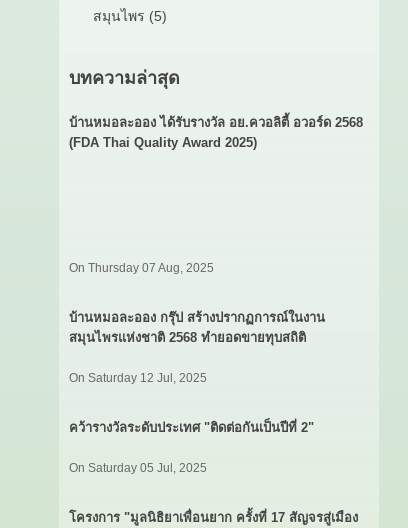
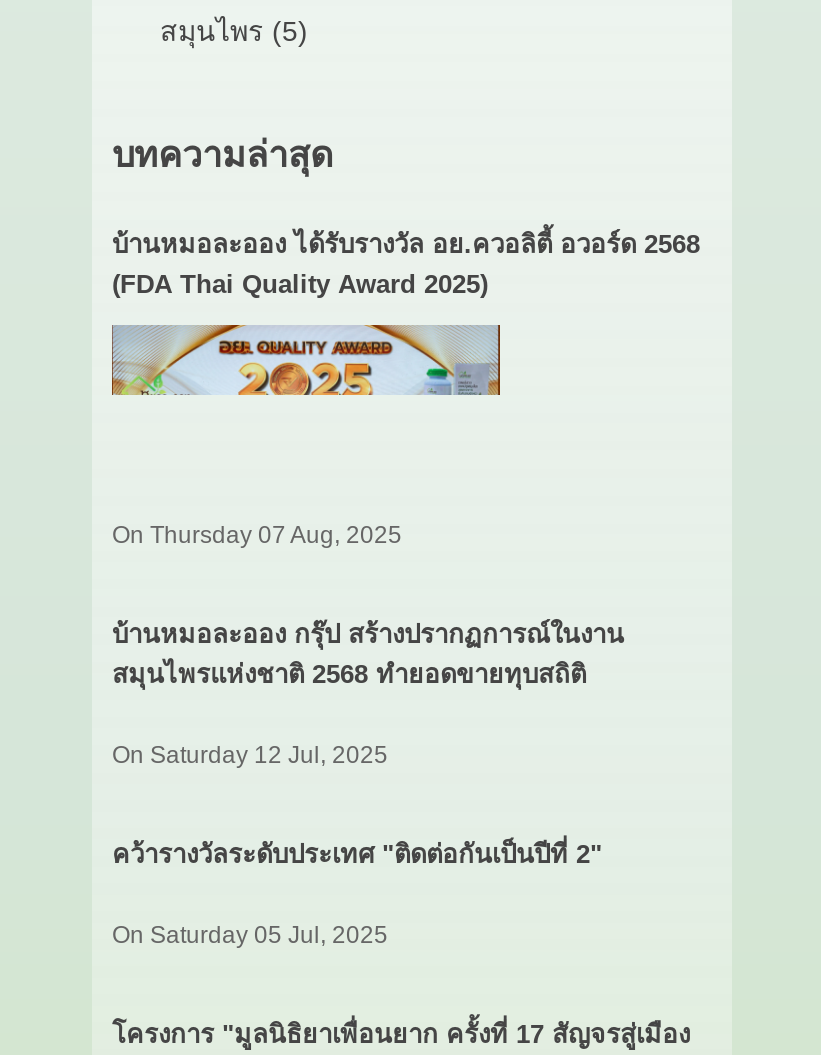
none -> [110,323,502,397] [image]

